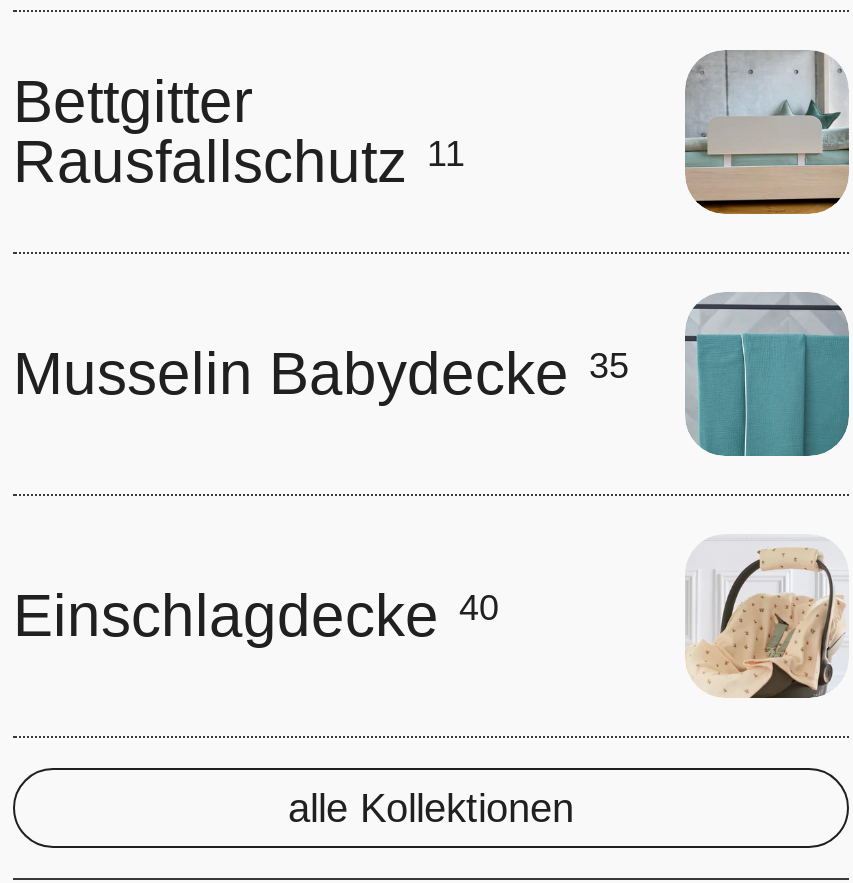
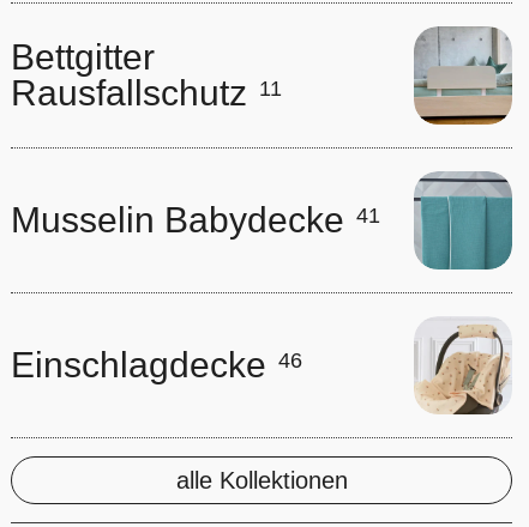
[13,339,629,405] Musselin Babydecke 35 -> [11,199,380,239] Musselin Babydecke 41
[13,581,499,647] Einschlagdecke 40 -> [11,344,302,384] Einschlagdecke 46

